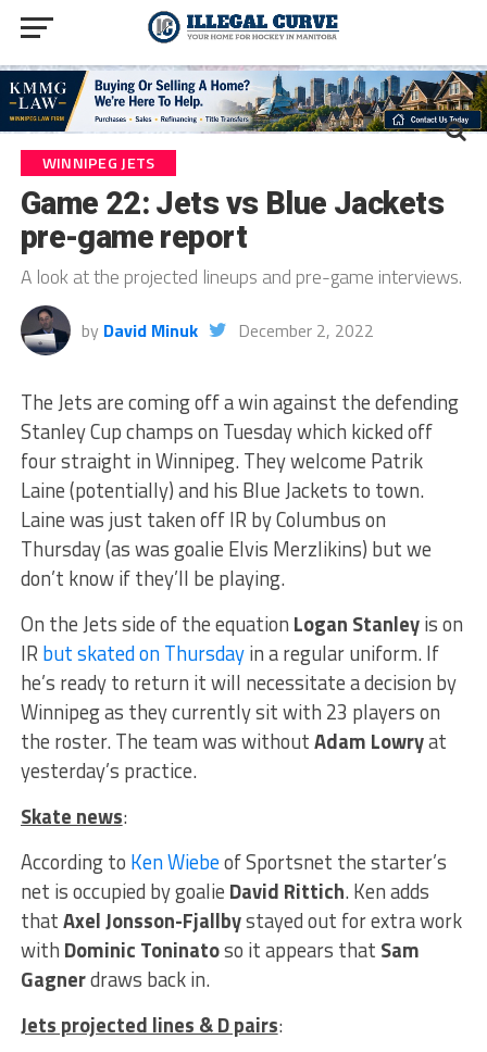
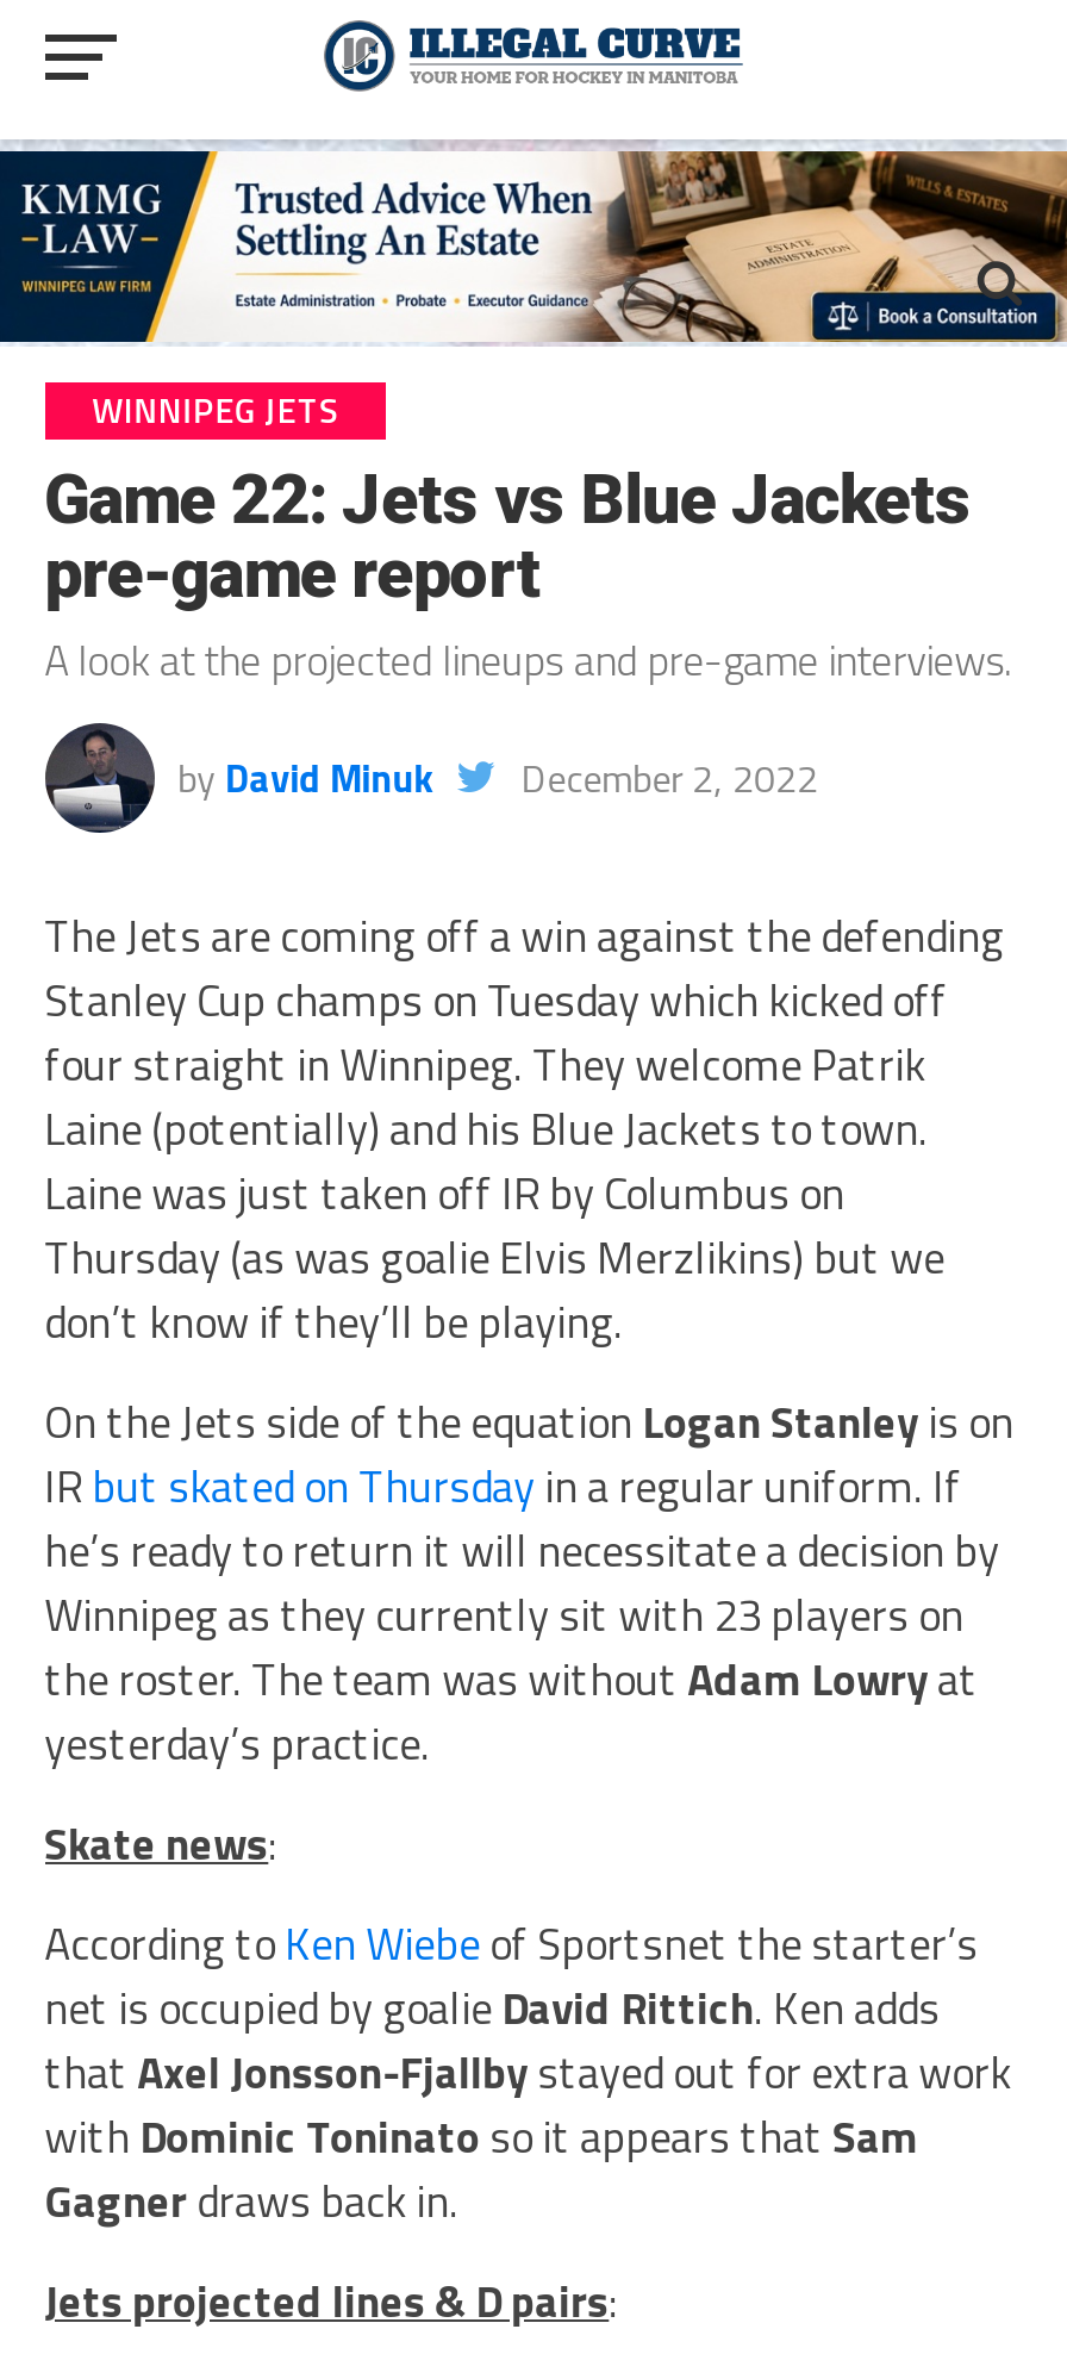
[9,70,484,142] [image] -> [21,149,1060,344] [image]

